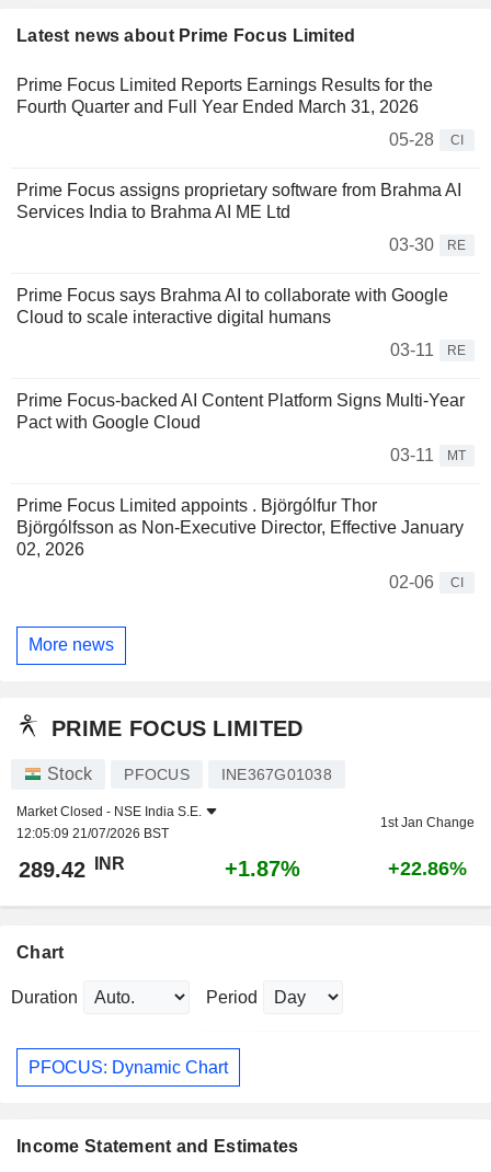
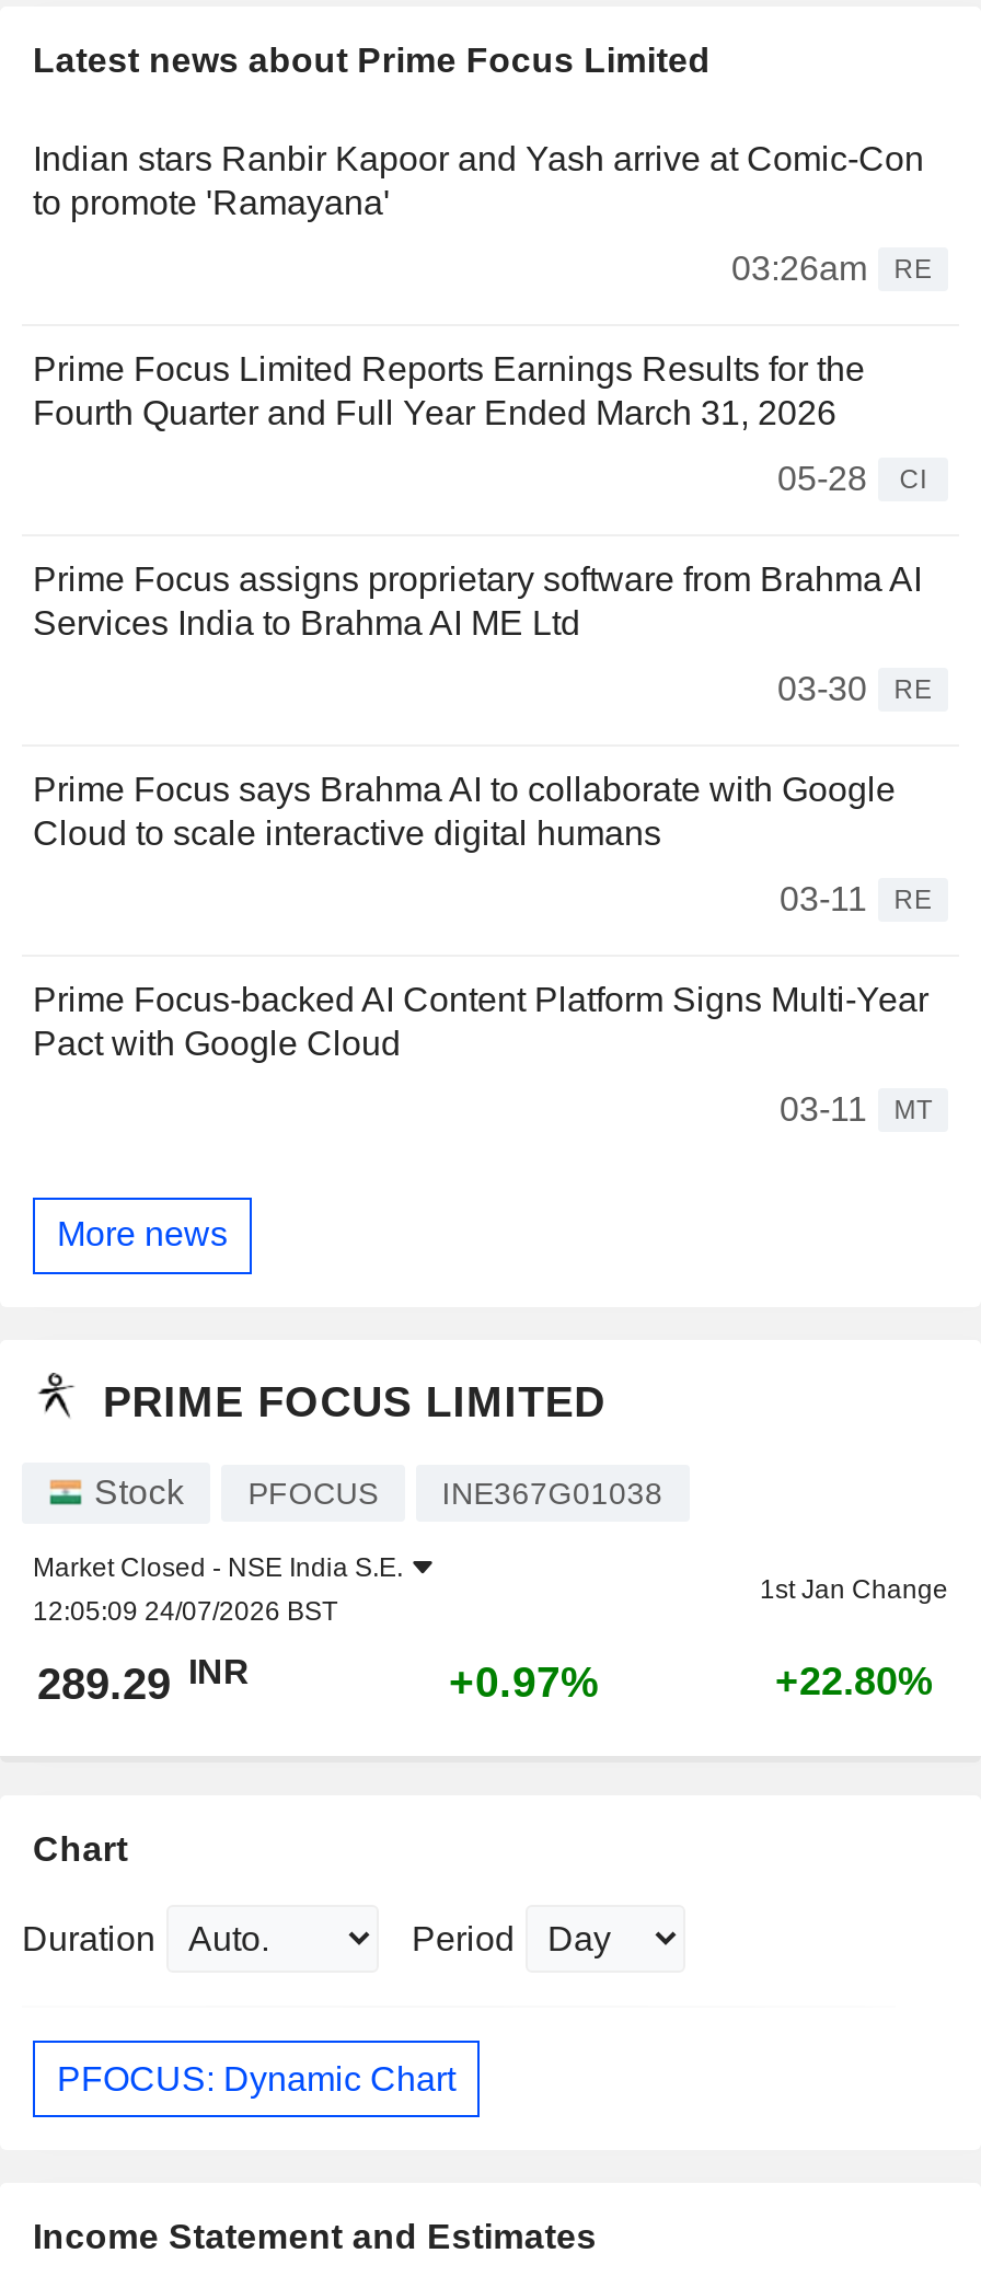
none -> [33,140,932,287] Indian stars Ranbir Kapoor and Yash arrive at Comic-Con | to promote 'Ramayana' | 03:26am | RE
moved [16,75,467,464] -> [33,350,932,1127]: Prime Focus Limited Reports Earnings Results for the | Fourth Quarter and Full Year Ended March 31, 2026 | 05-28 | ... | 03-11 | MT
[16,496,464,591] Prime Focus Limited appoints . Björgólfur Thor | Björgólfsson as Non-Executive Director, Effective January | 02, 2026 | 02-06 | CI -> none
[16,826,169,841] 12:05:09 21/07/2026 BST -> [33,1596,337,1627] 12:05:09 24/07/2026 BST
[19,854,125,882] 289.42 INR -> [37,1652,250,1708] 289.29 INR
[225,857,300,881] +1.87% -> [449,1658,600,1706] +0.97%
[388,858,467,880] +22.86% -> [775,1660,933,1704] +22.80%

